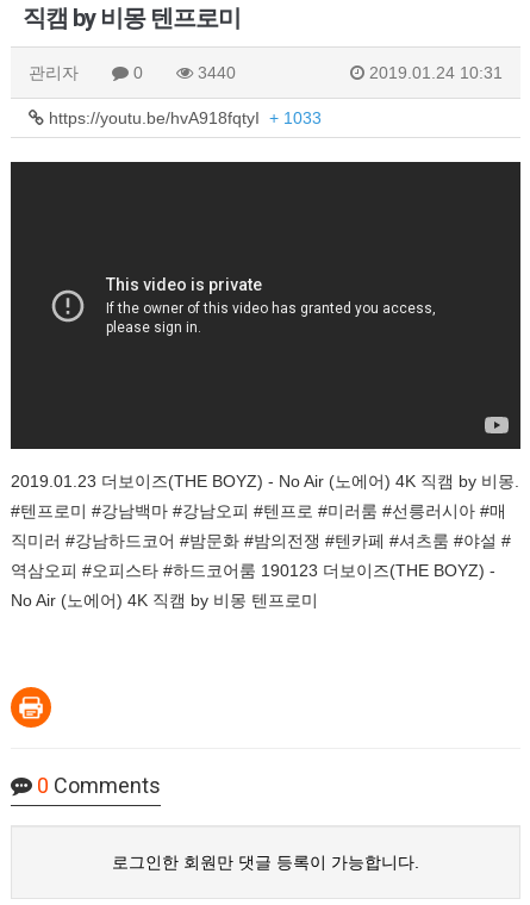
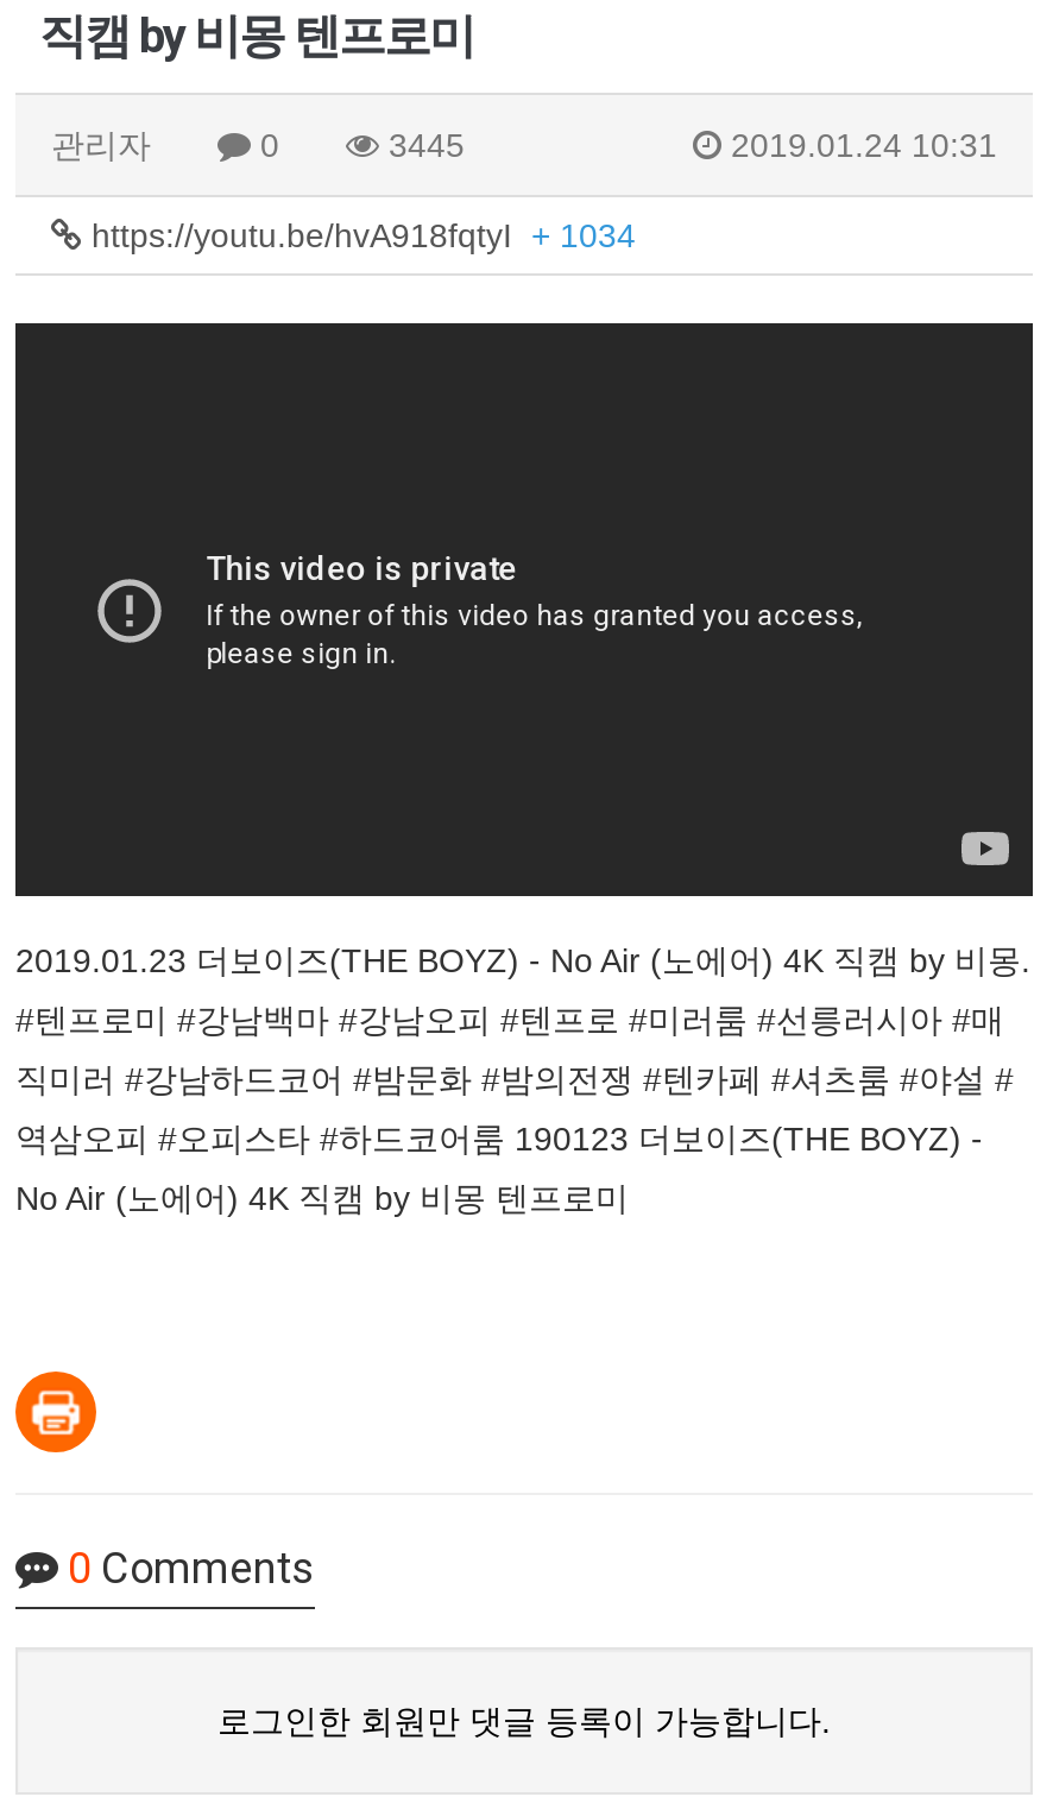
[193,63,236,82] 3440 -> [379,126,465,164] 3445
[44,108,322,127] https://youtu.be/hvA918fqtyI + 1033 -> [82,216,636,254] https://youtu.be/hvA918fqtyI + 1034

